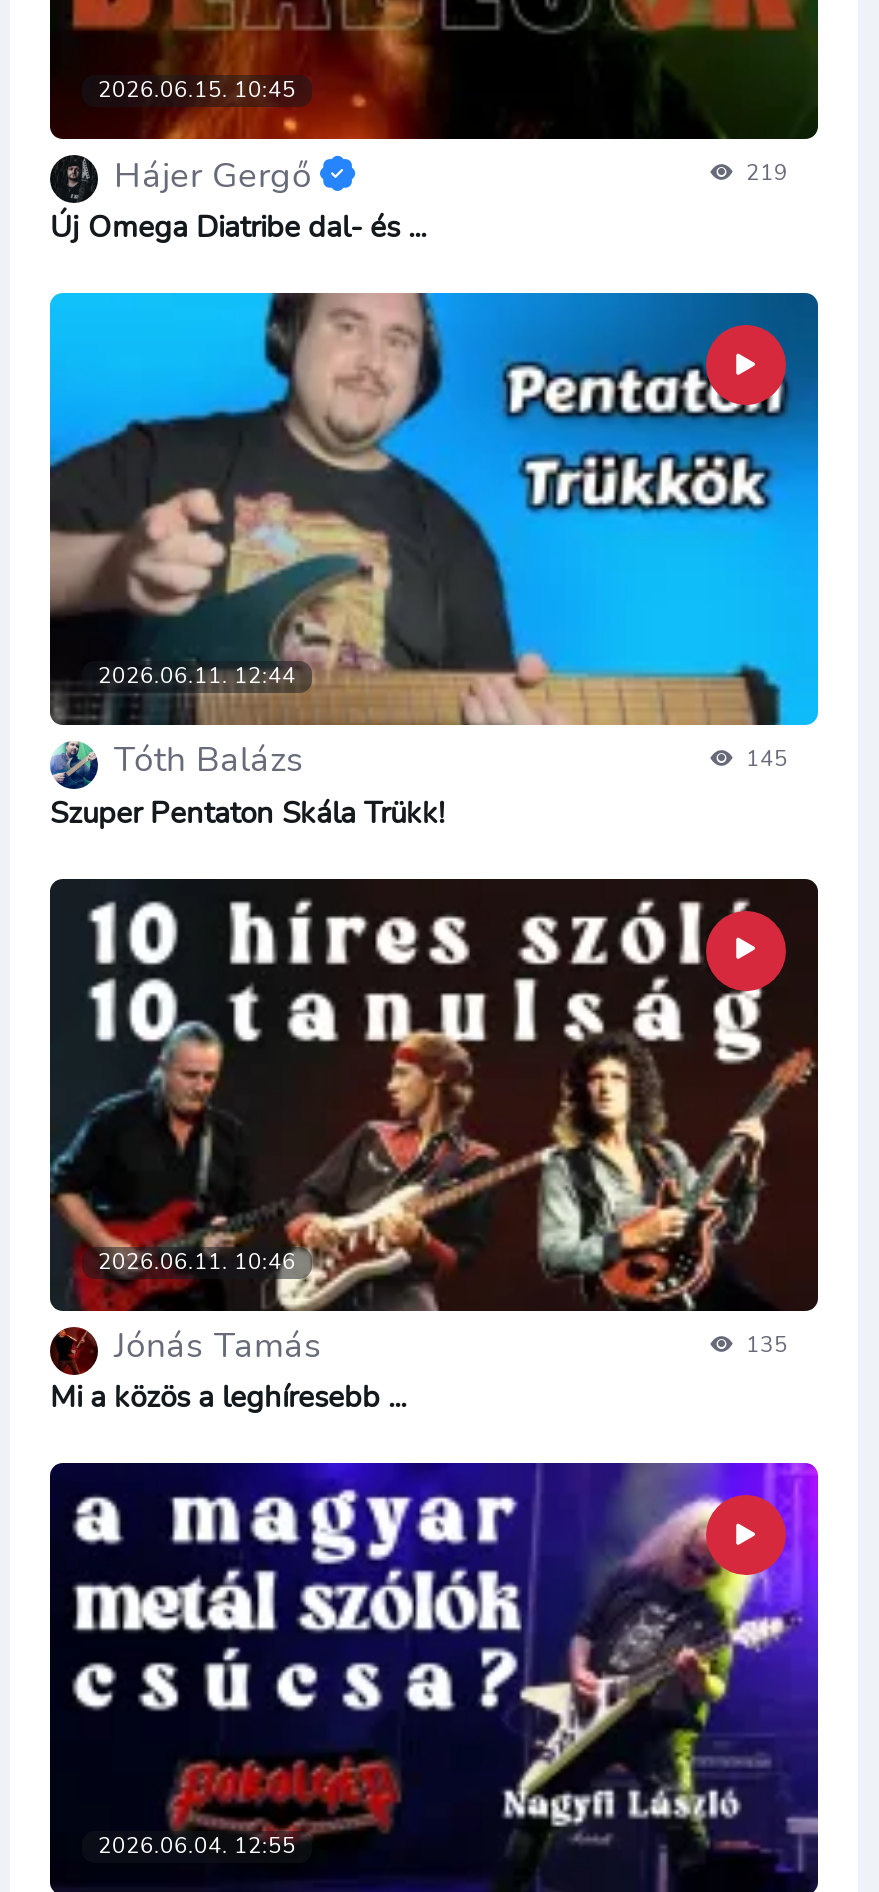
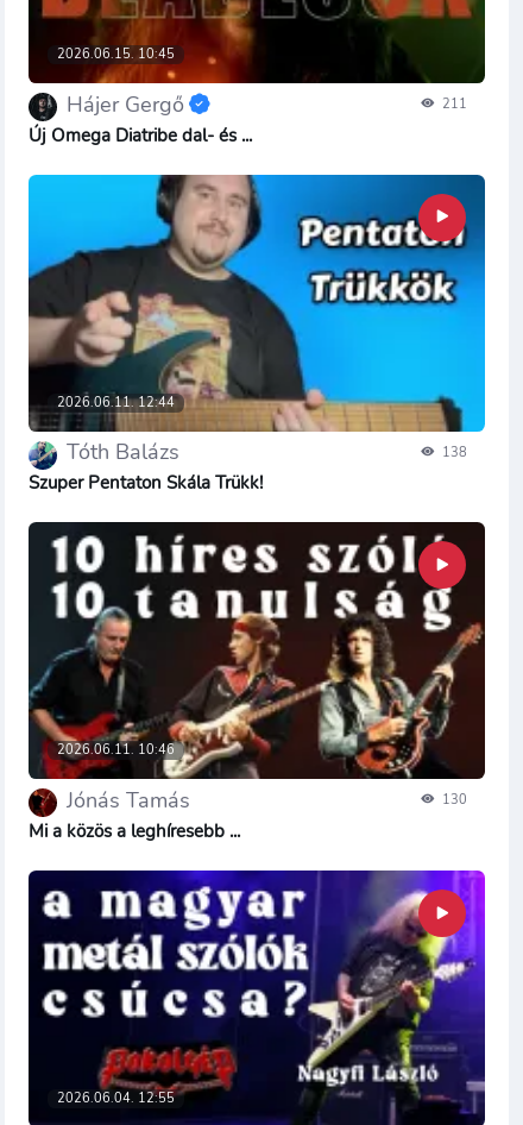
[740,159,788,189] 219 -> [439,95,467,112] 211
[740,744,788,774] 145 -> [439,443,467,460] 138
[740,1330,788,1360] 135 -> [439,791,467,808] 130

